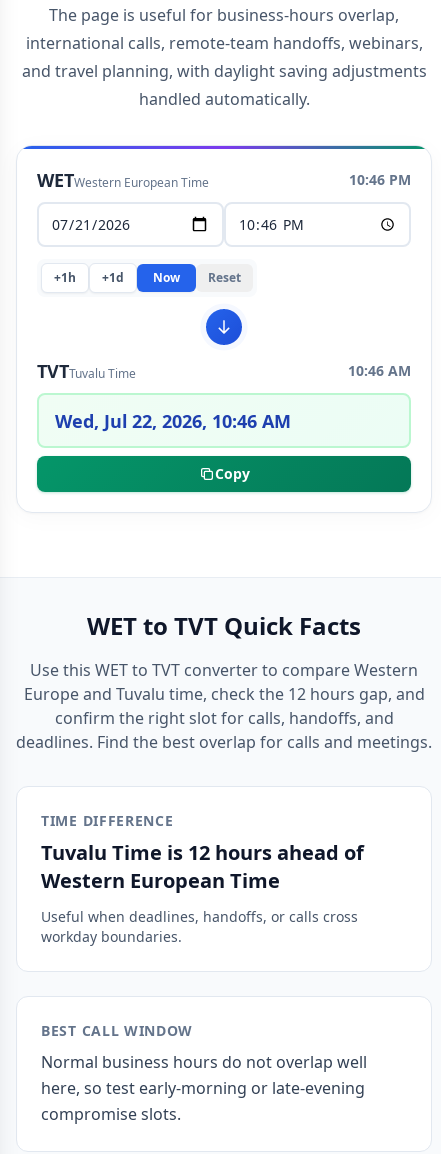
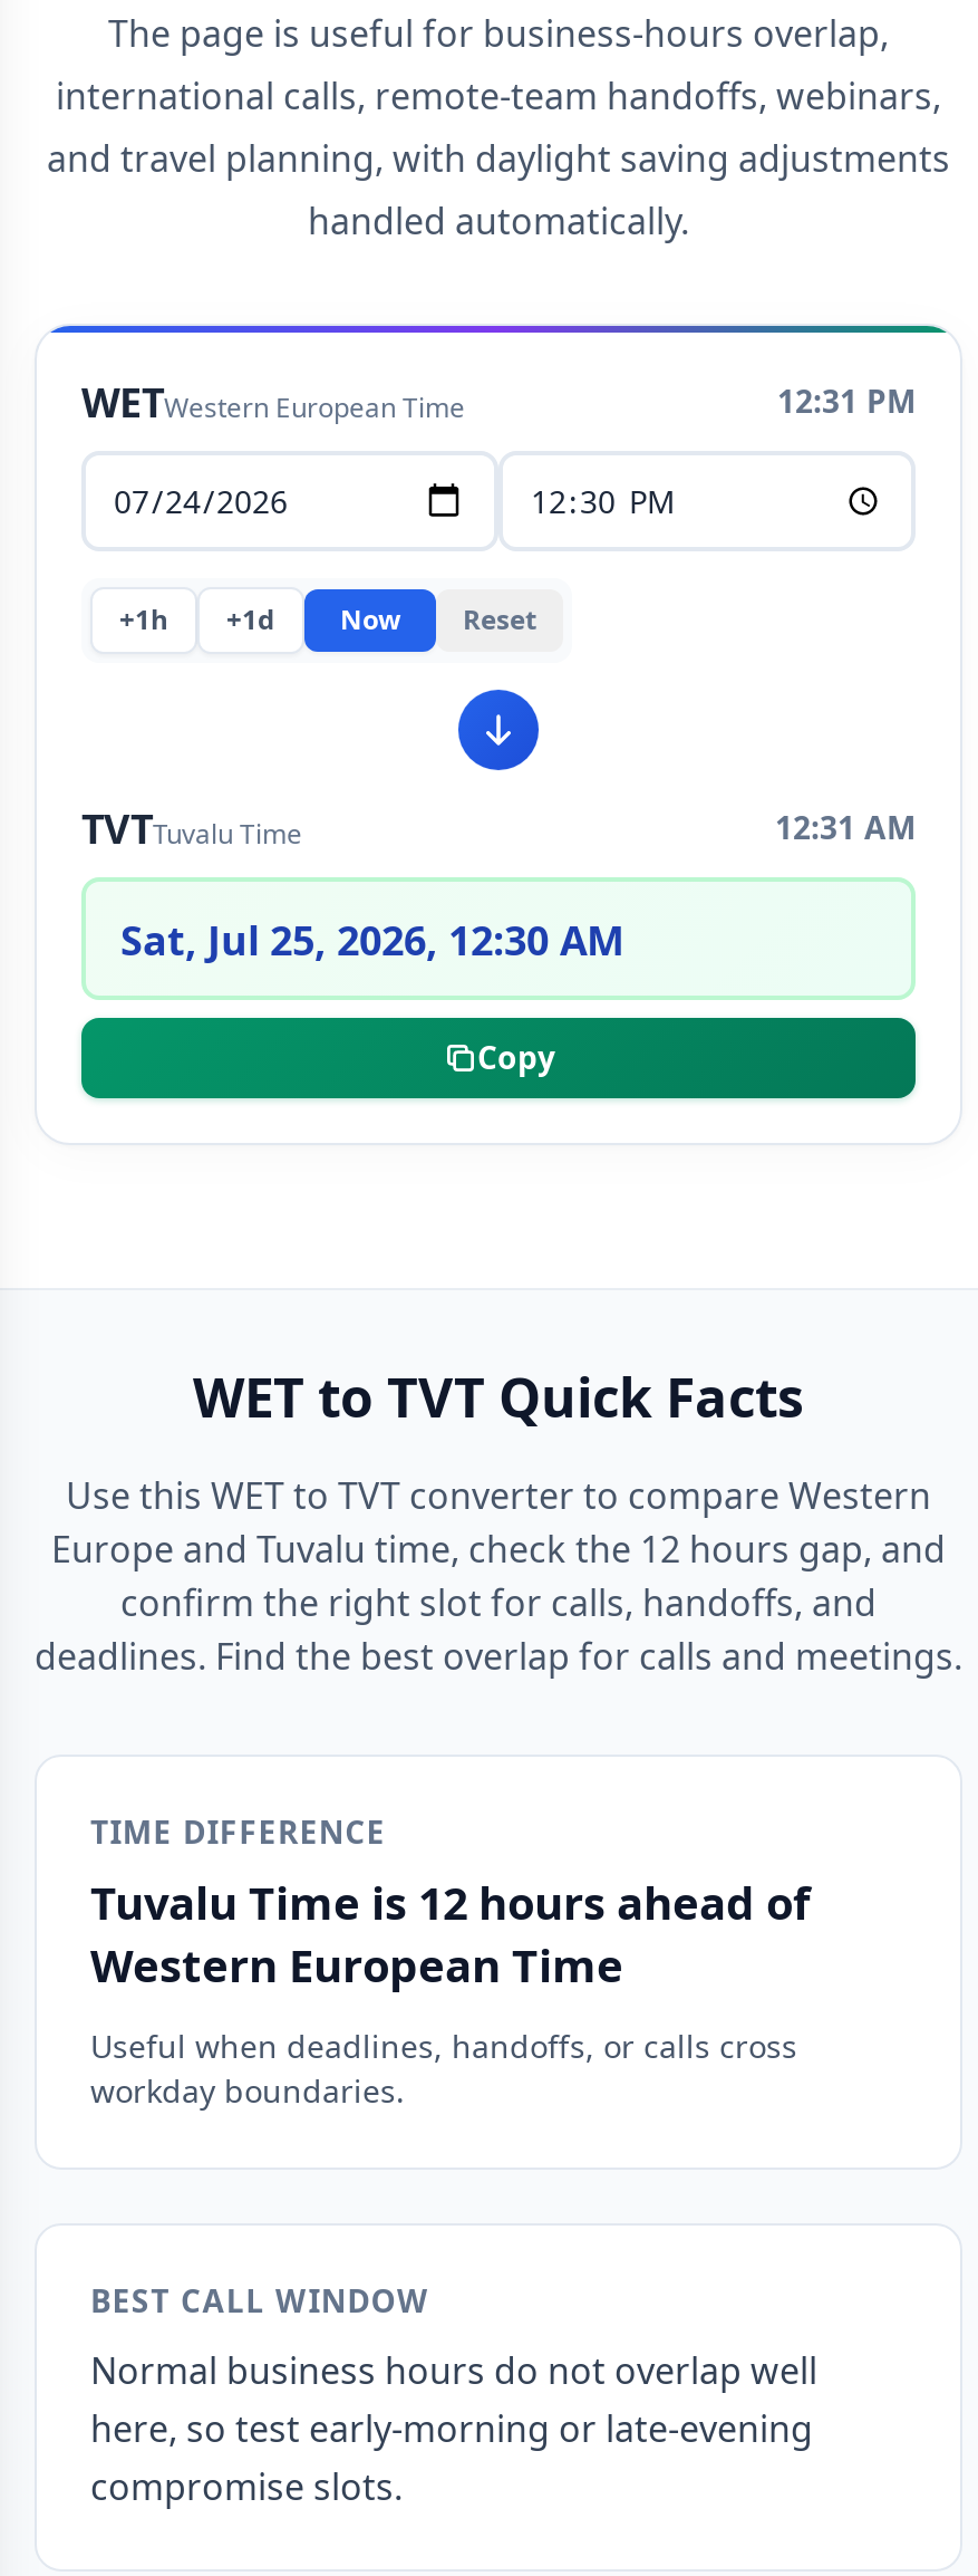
[349,170,411,189] 10:46 PM -> [777,379,916,422] 12:31 PM
[348,361,411,380] 10:46 AM -> [775,806,916,848] 12:31 AM
[54,408,290,432] Wed, Jul 22, 2026, 10:46 AM -> [120,912,624,965] Sat, Jul 25, 2026, 12:30 AM

